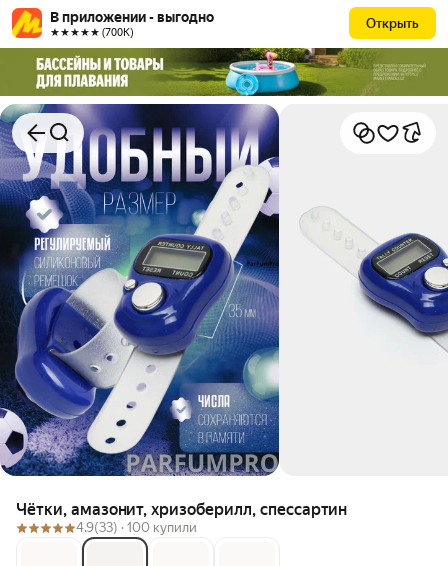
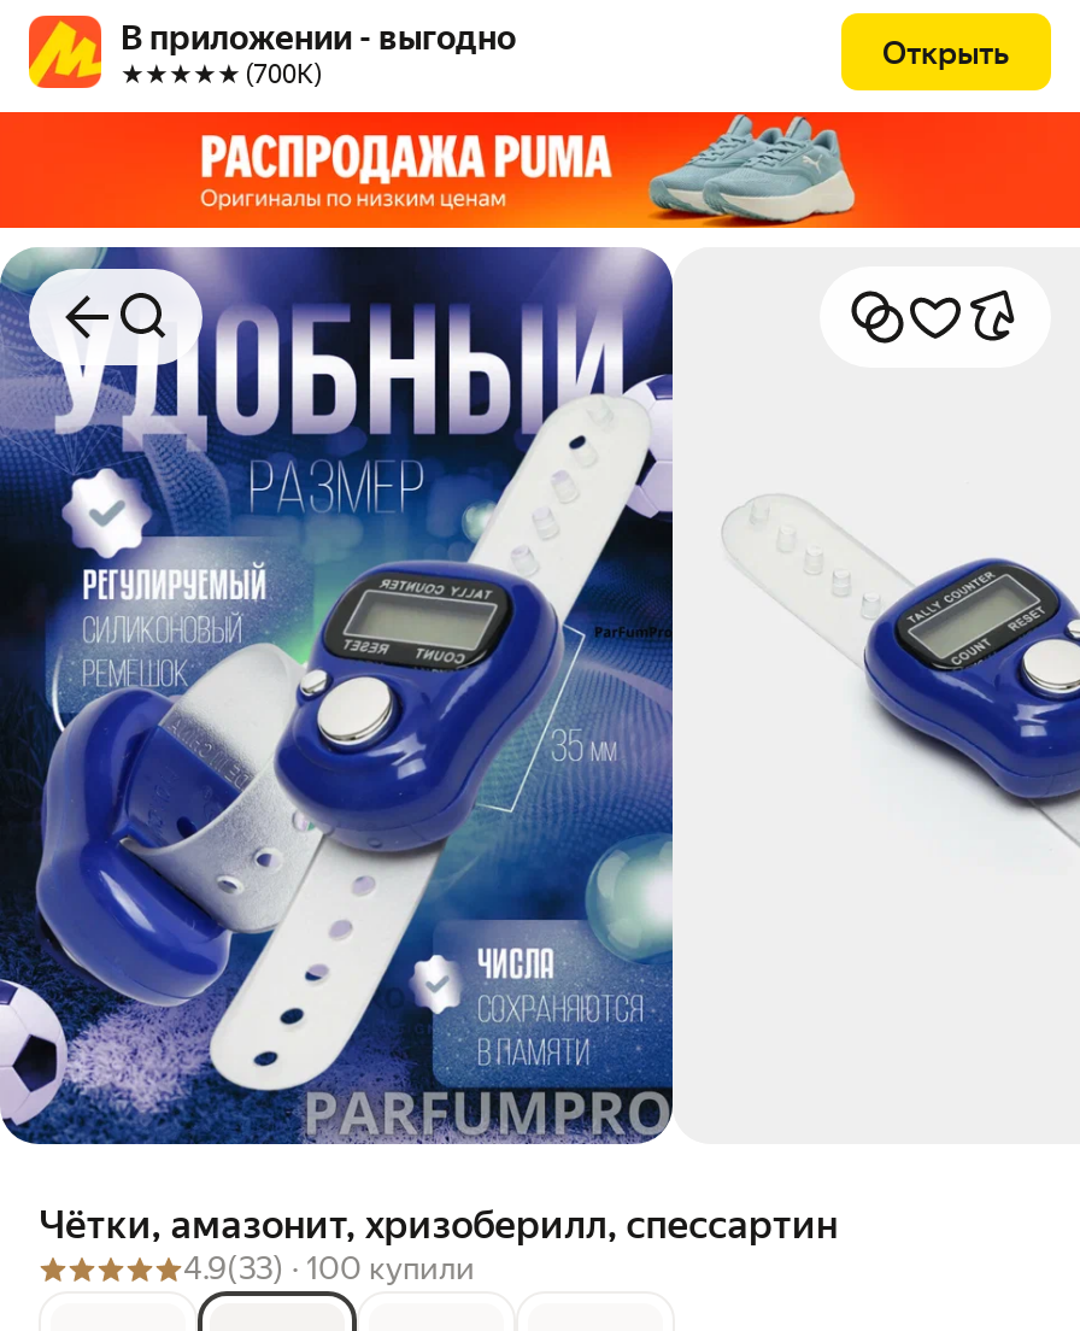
[3,47,445,97] [image] -> [7,110,1073,230] [image]

